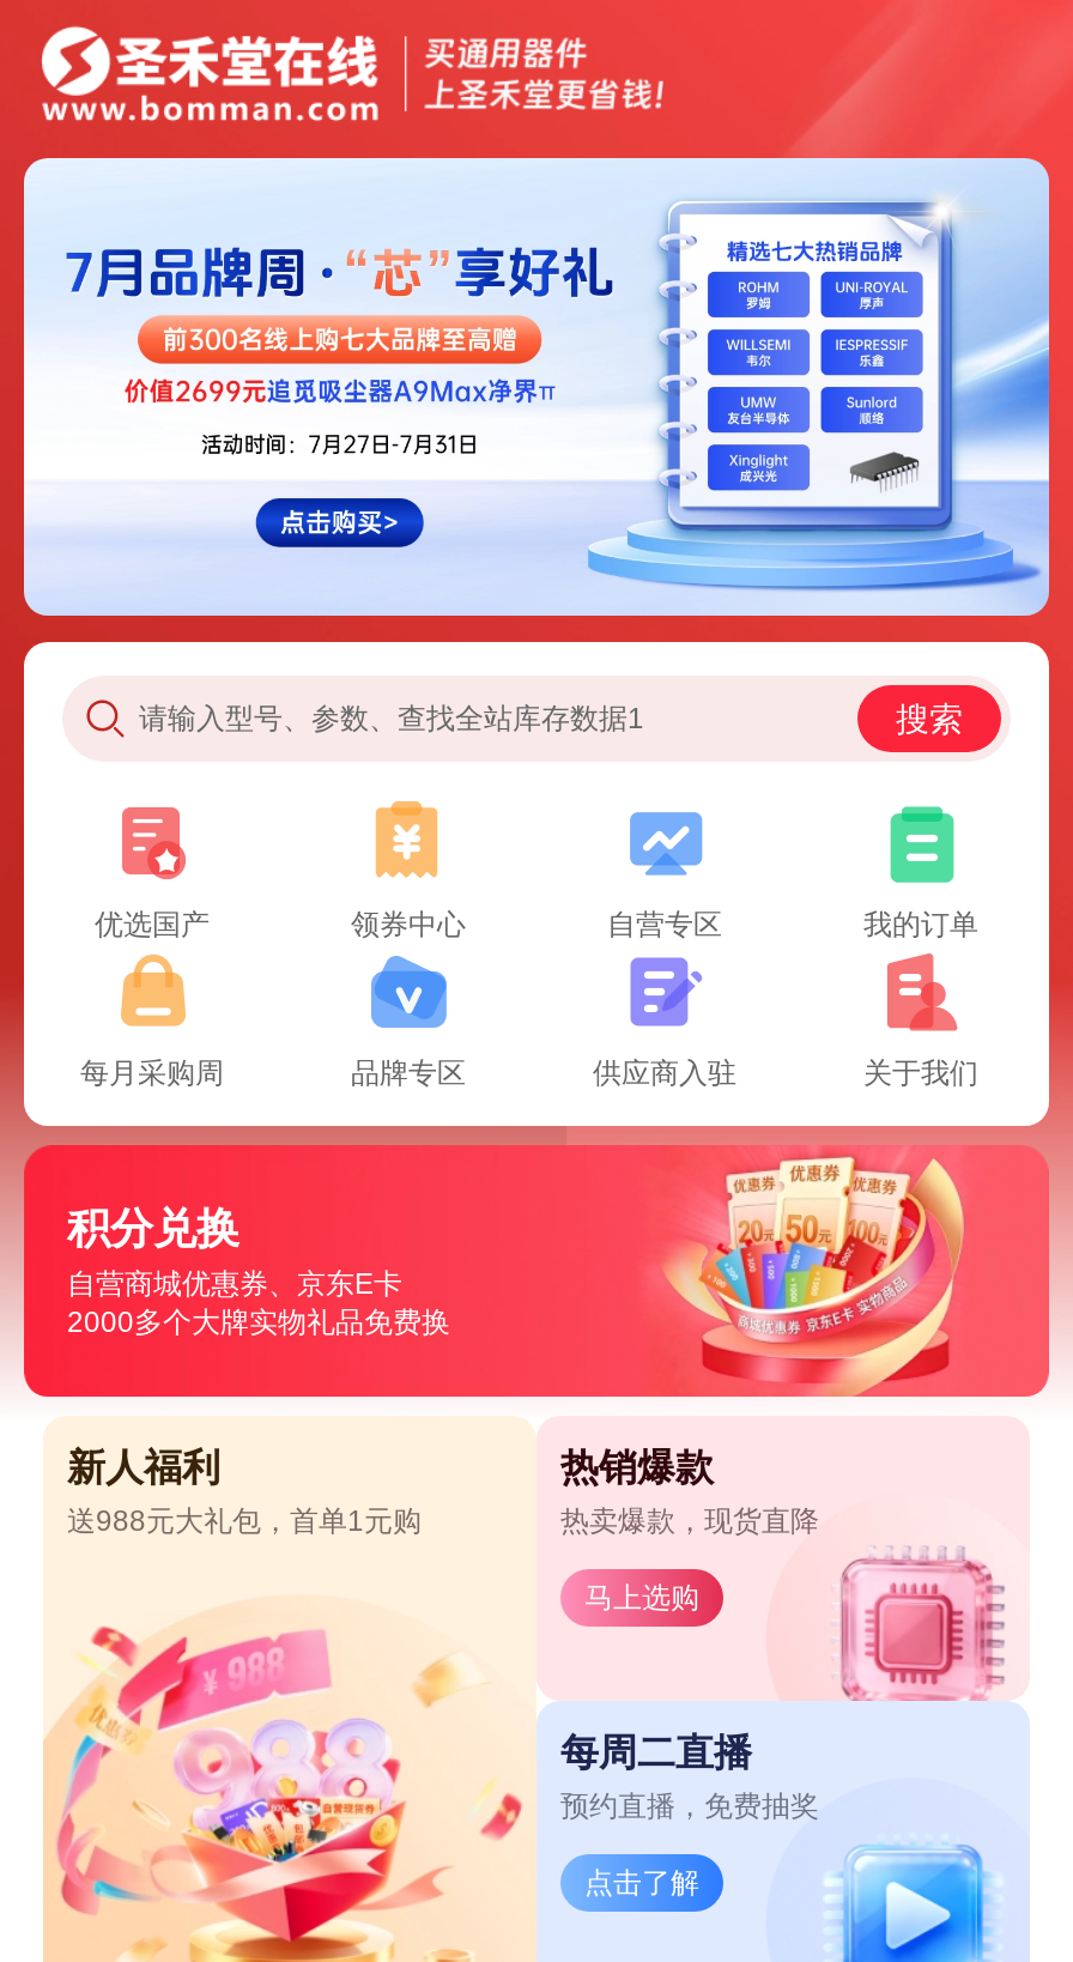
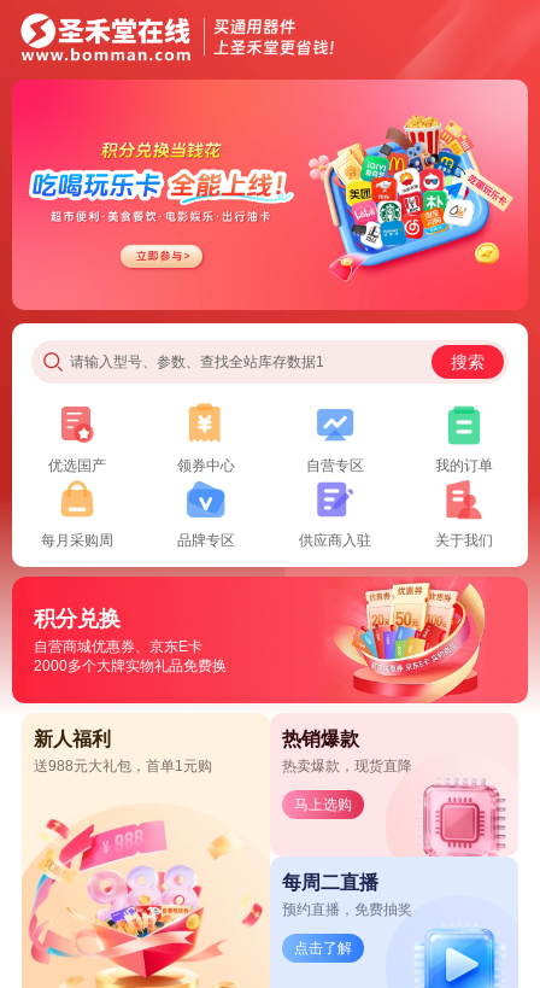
[22,156,1051,618] [image] -> [12,80,528,310] [image]

